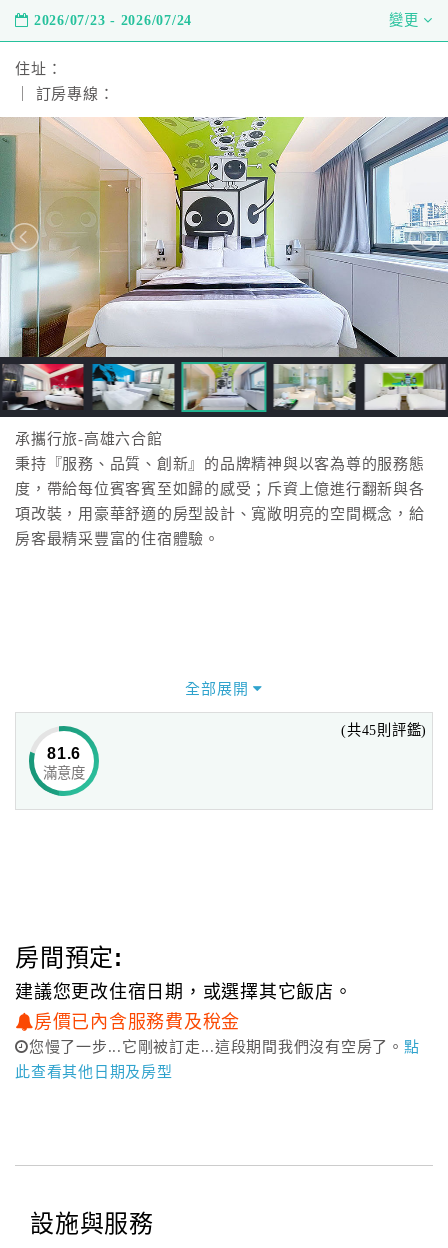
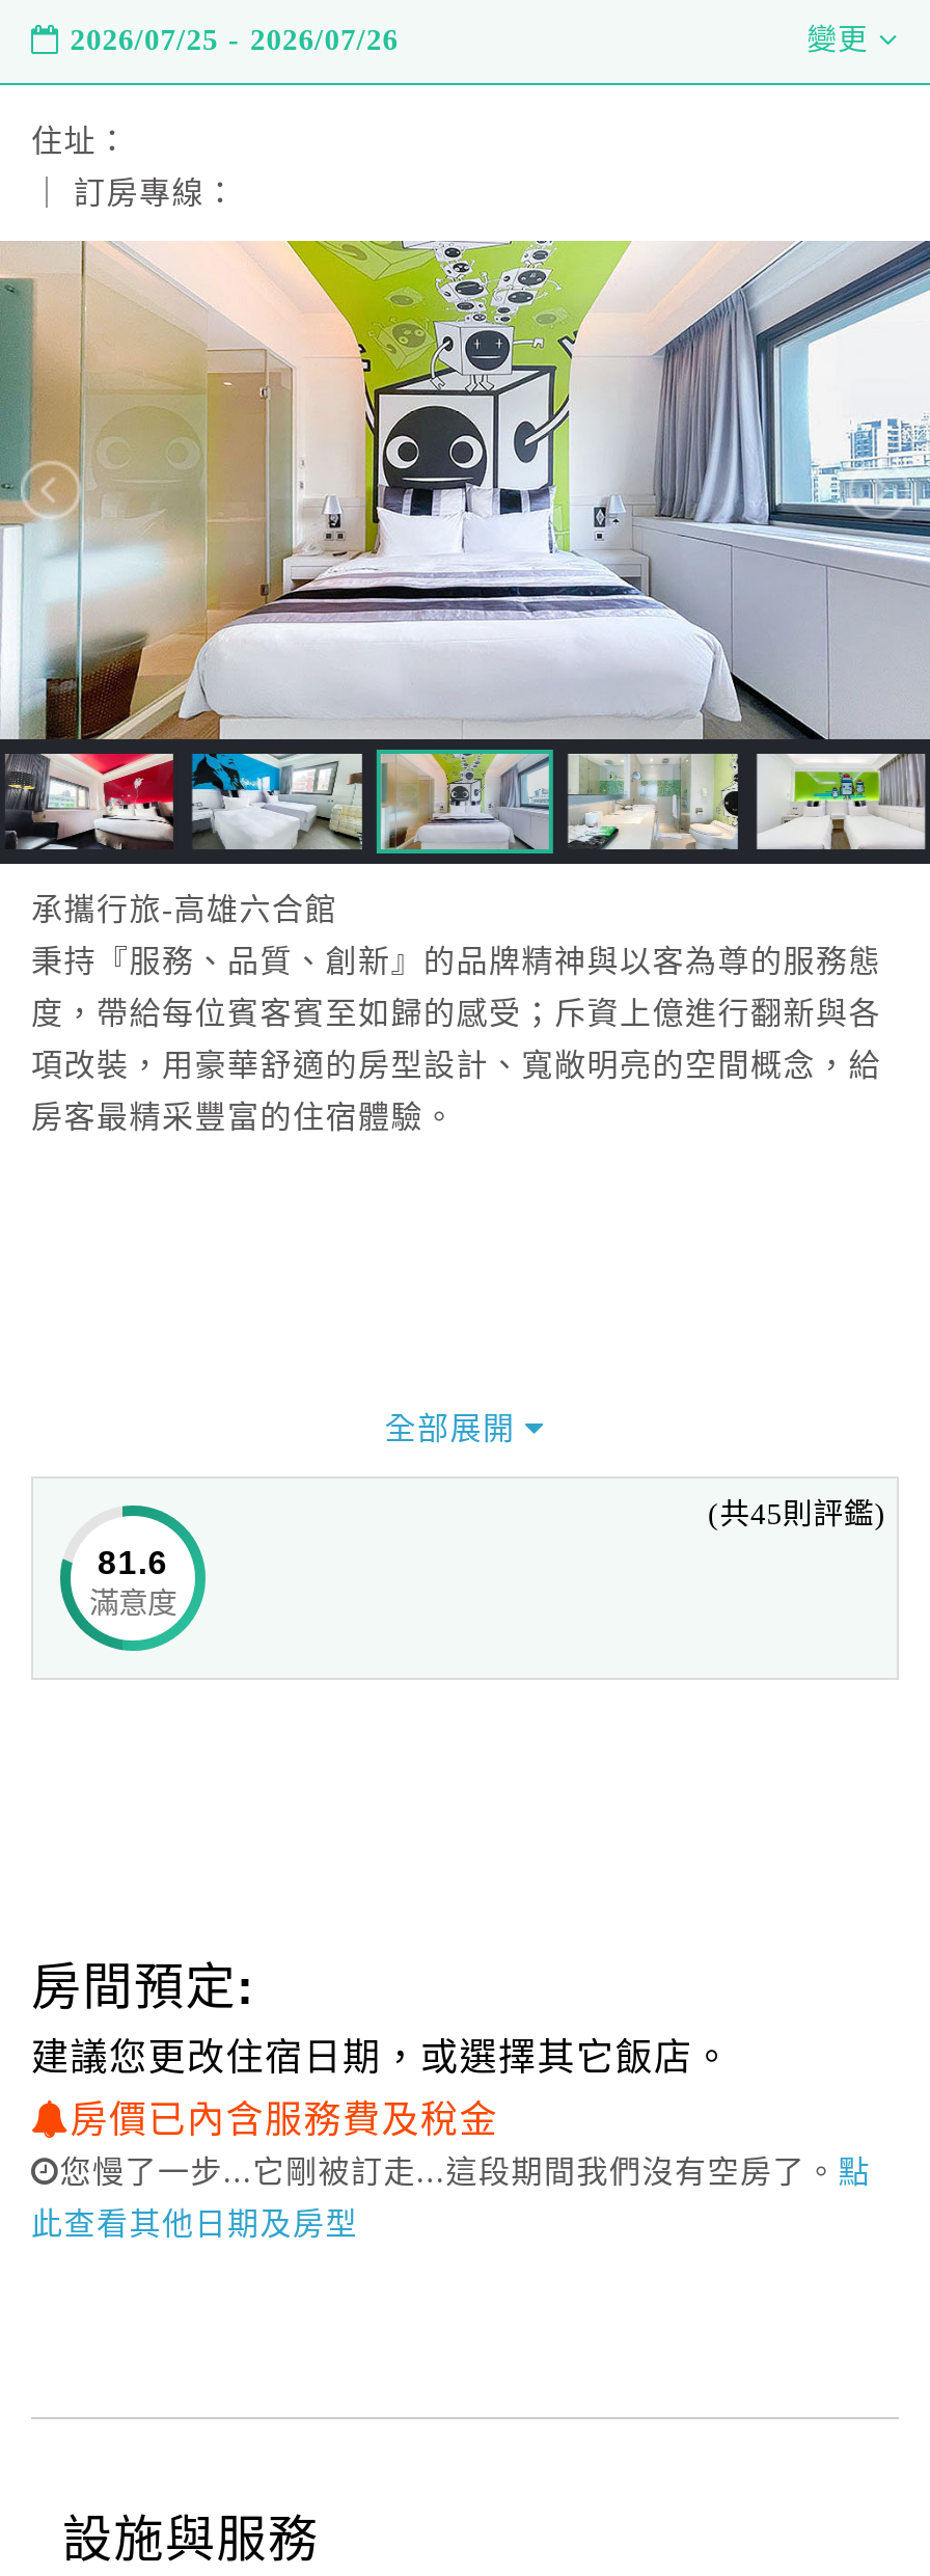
[34,12,192,28] 2026/07/23 - 2026/07/24 -> [70,23,399,56] 2026/07/25 - 2026/07/26

